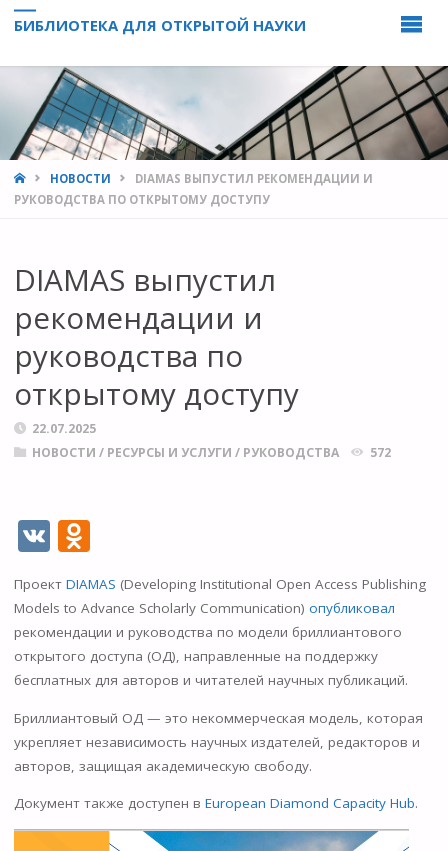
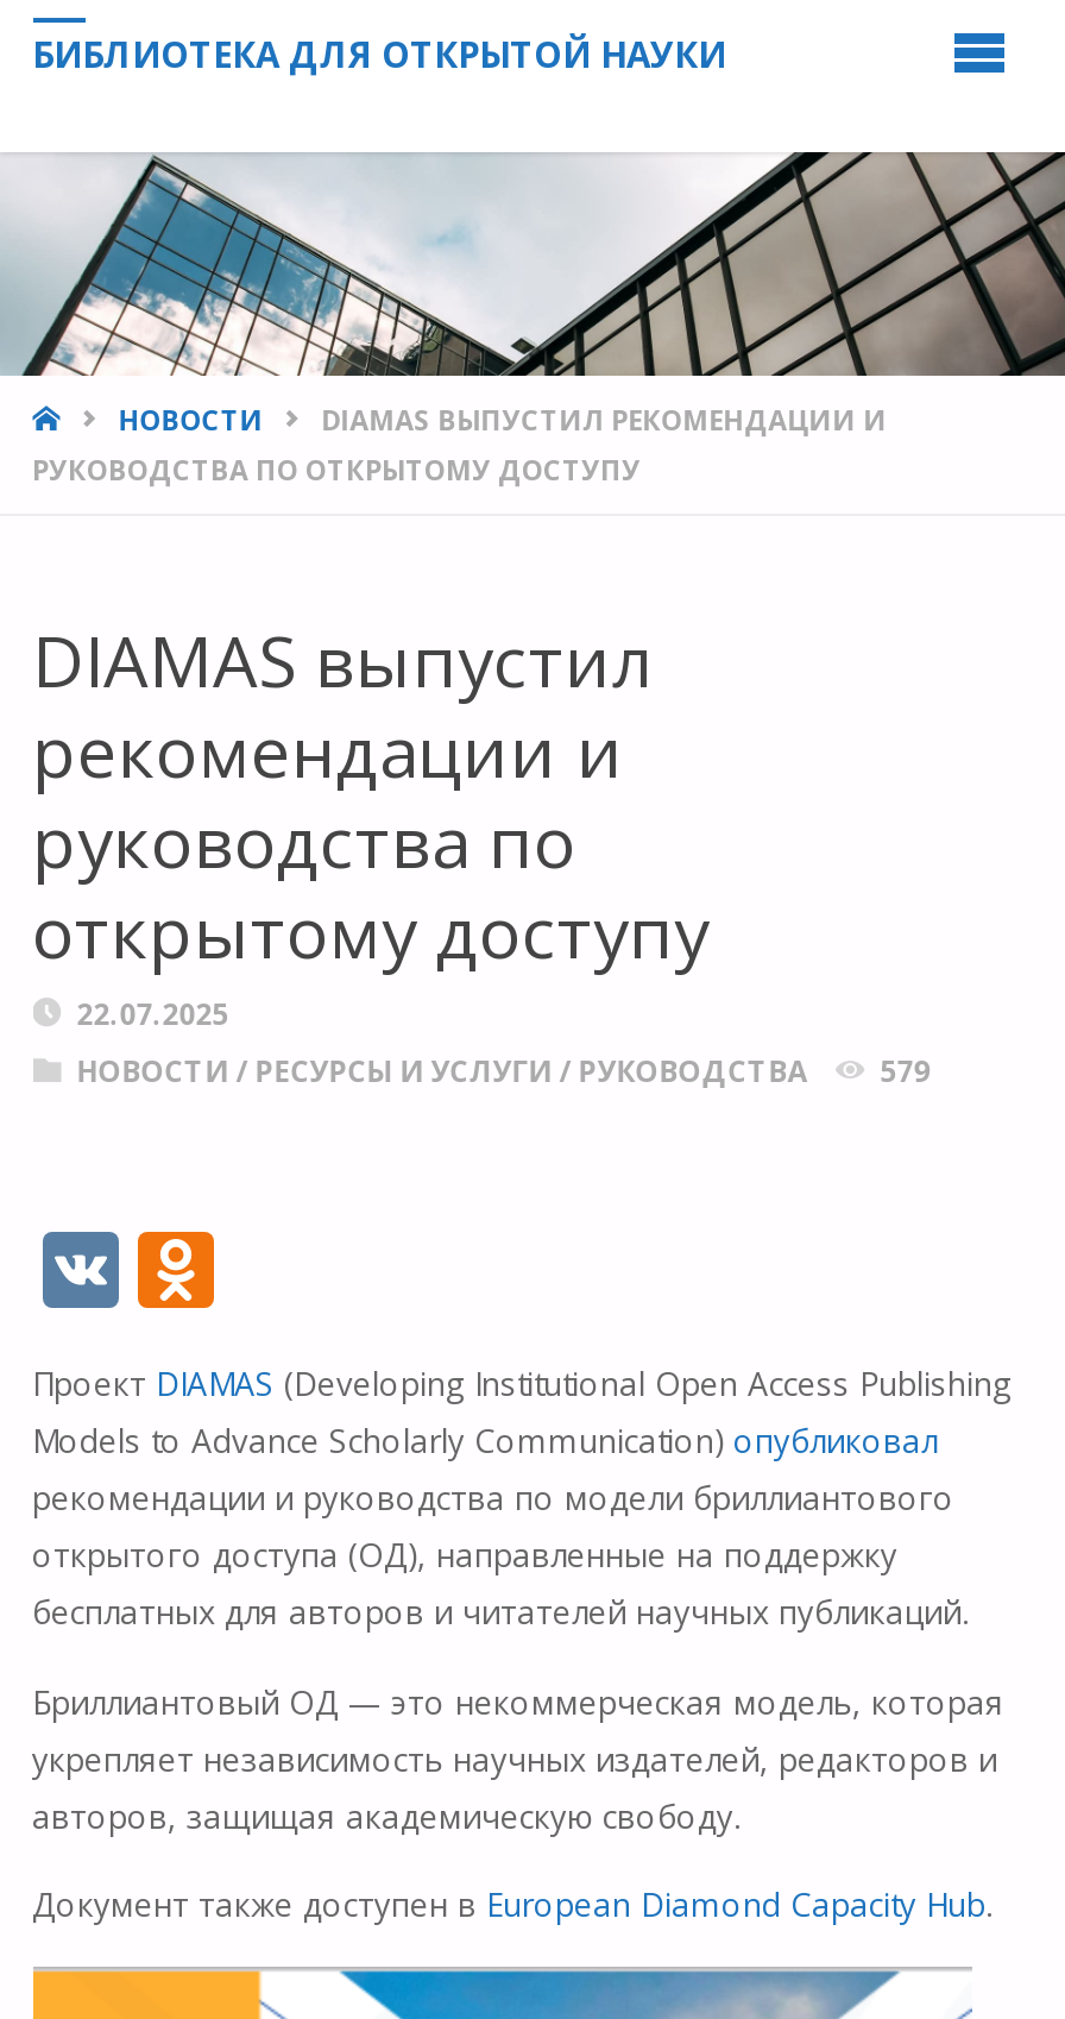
[32,444,391,461] НОВОСТИ / РЕСУРСЫ И УСЛУГИ / РУКОВОДСТВА 572 -> [77,1051,930,1091] НОВОСТИ / РЕСУРСЫ И УСЛУГИ / РУКОВОДСТВА 579

